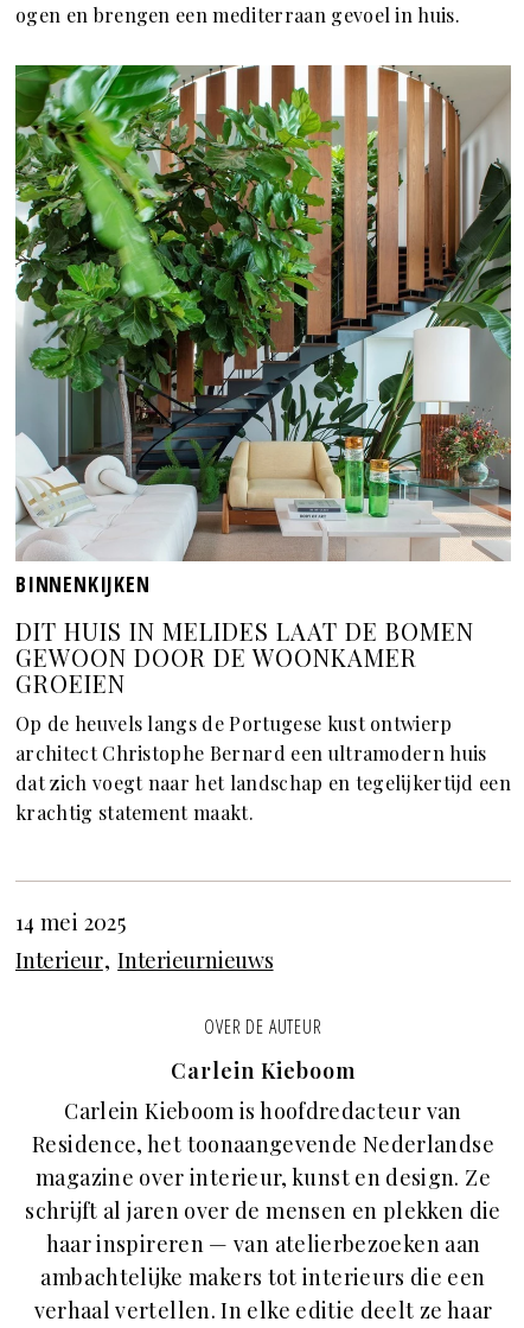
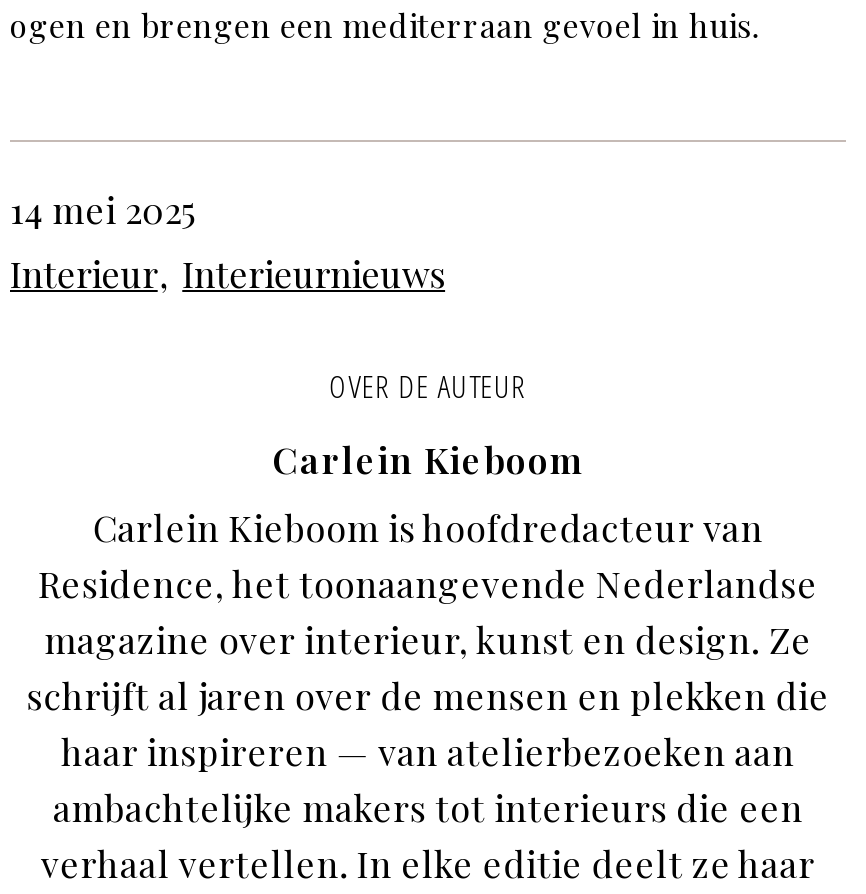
[14,64,512,825] [image] | BINNENKIJKEN | DIT HUIS IN MELIDES LAAT DE BOMEN | GEWOON DOOR DE WOONKAMER | GROEIEN | Op de heuvels langs de Portugese kust ontwierp | architect Christophe Bernard een ultramodern huis | dat zich voegt naar het landschap en tegelijkertijd een | krachtig statement maakt. -> none

